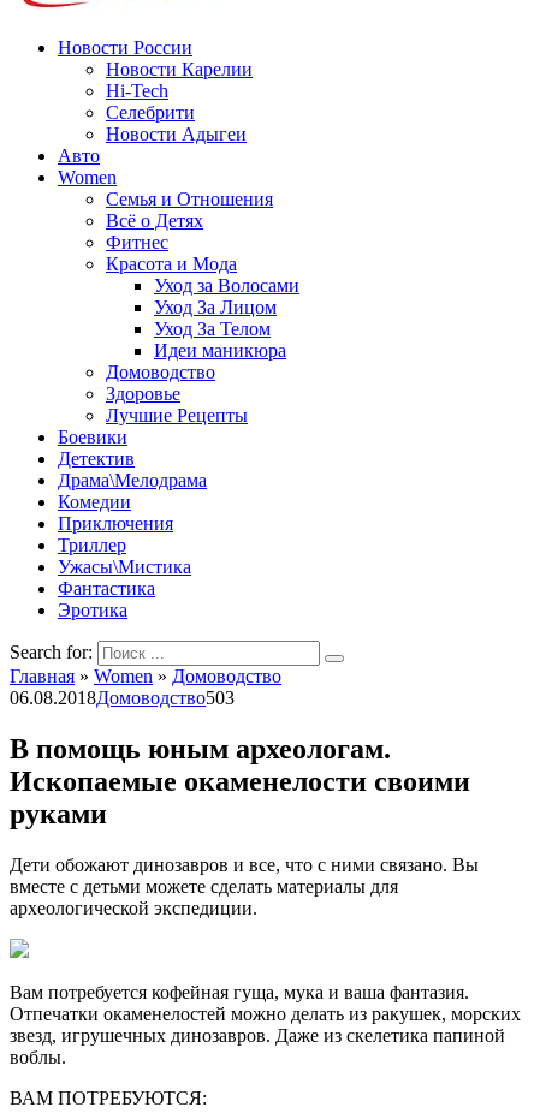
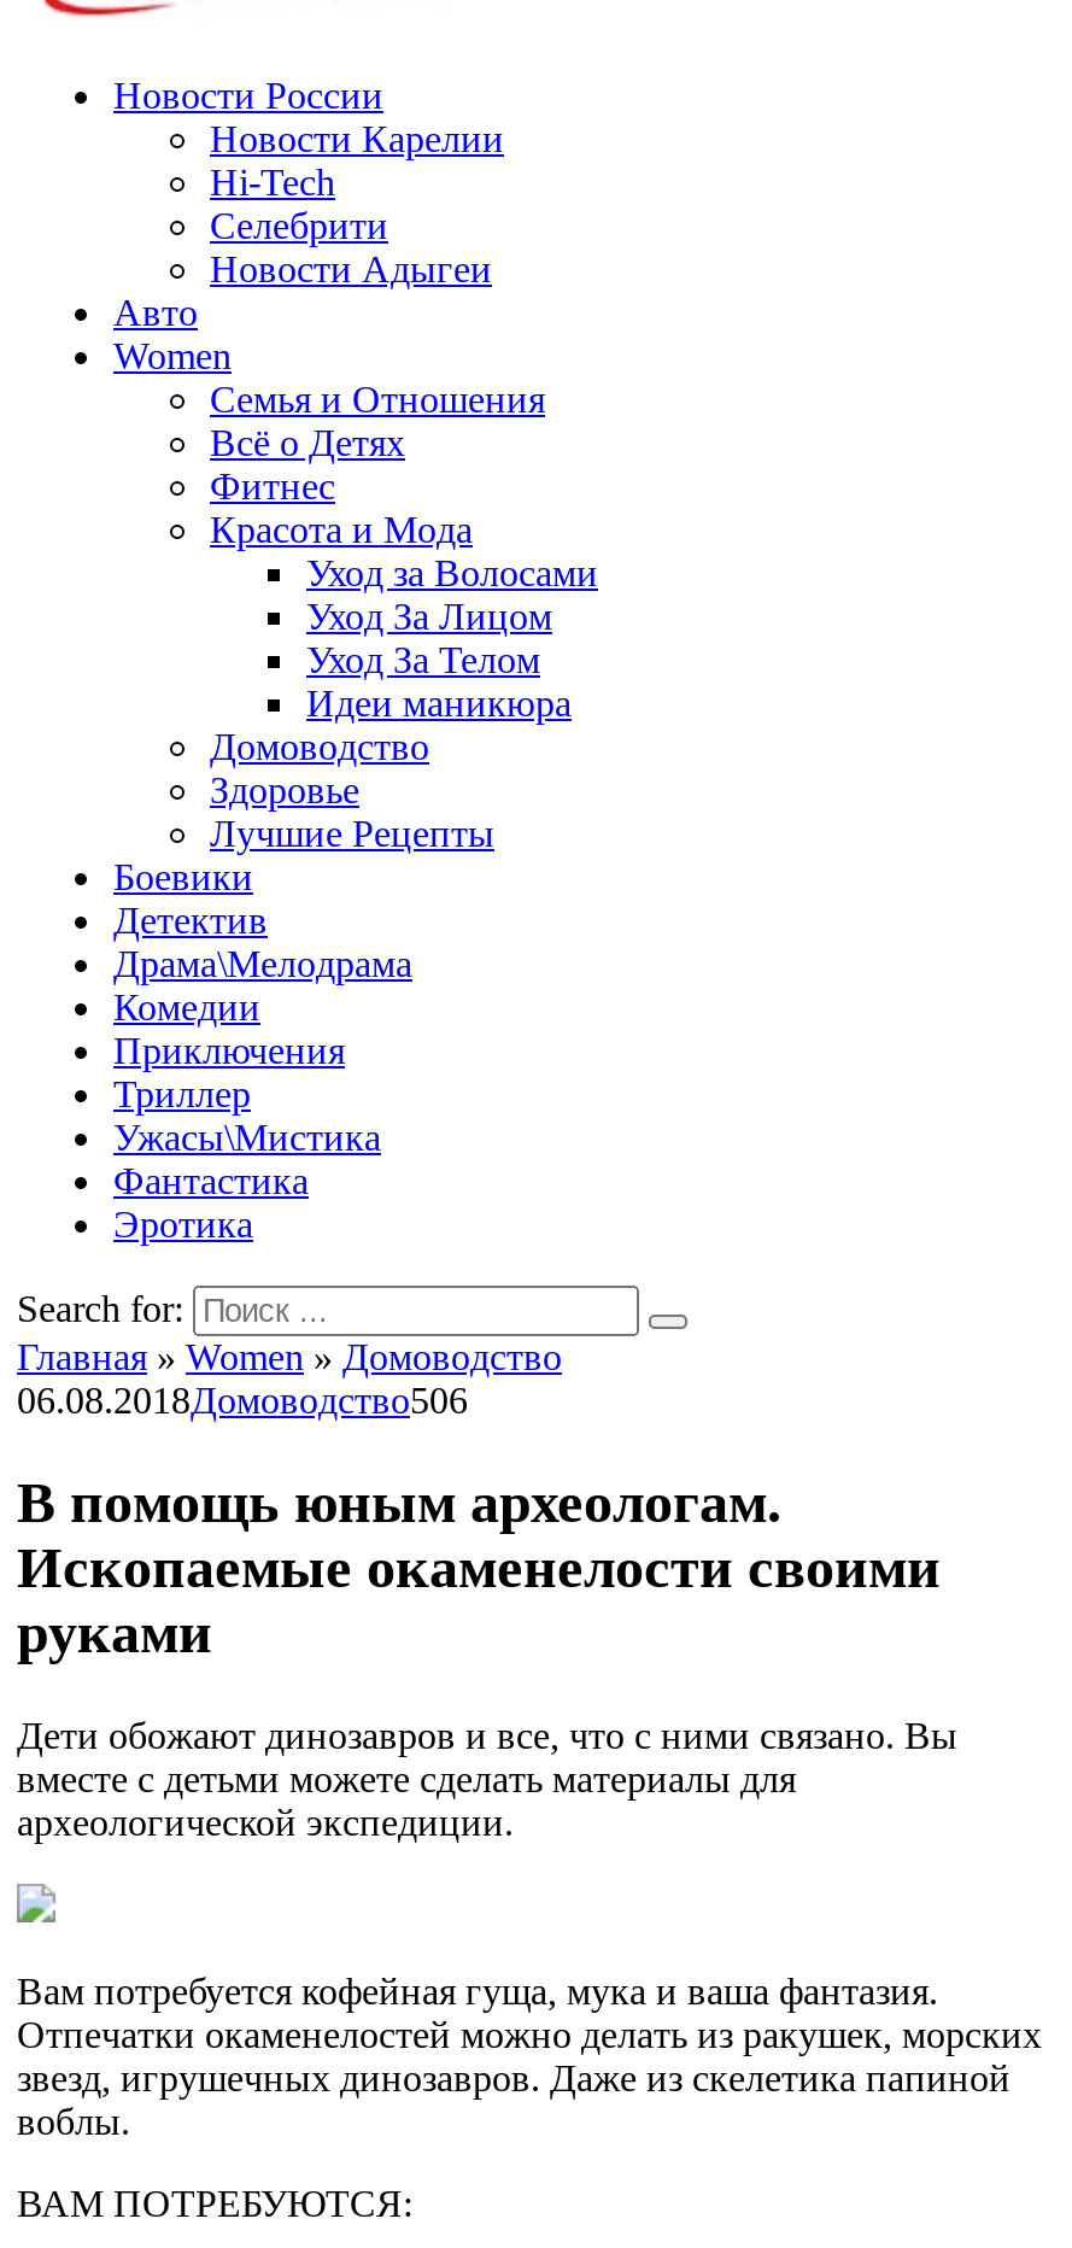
[10,688,235,708] 06.08.2018Домоводство503 -> [17,1380,468,1421] 06.08.2018Домоводство506

